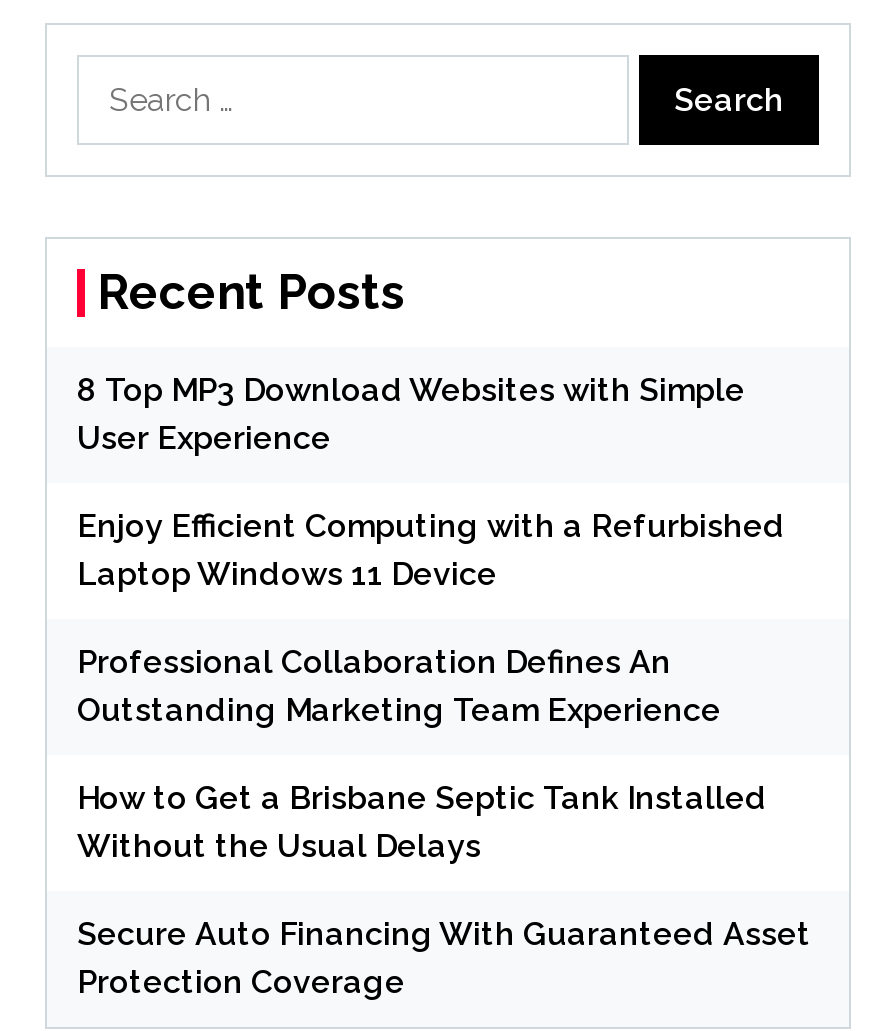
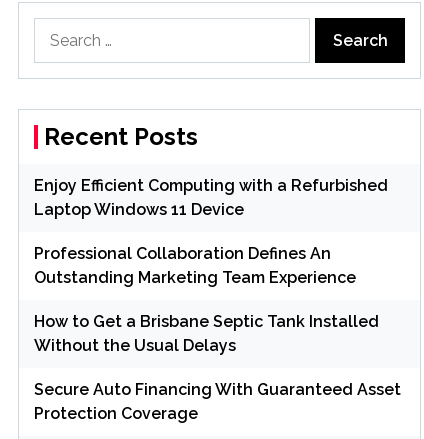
[77,371,745,457] 8 Top MP3 Download Websites with Simple | User Experience -> none

